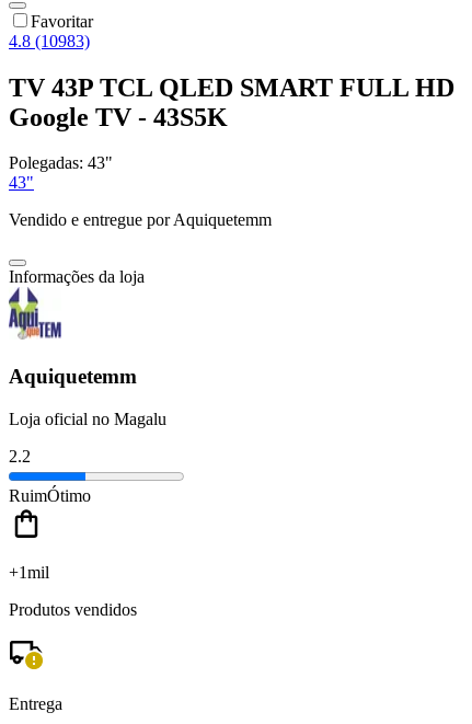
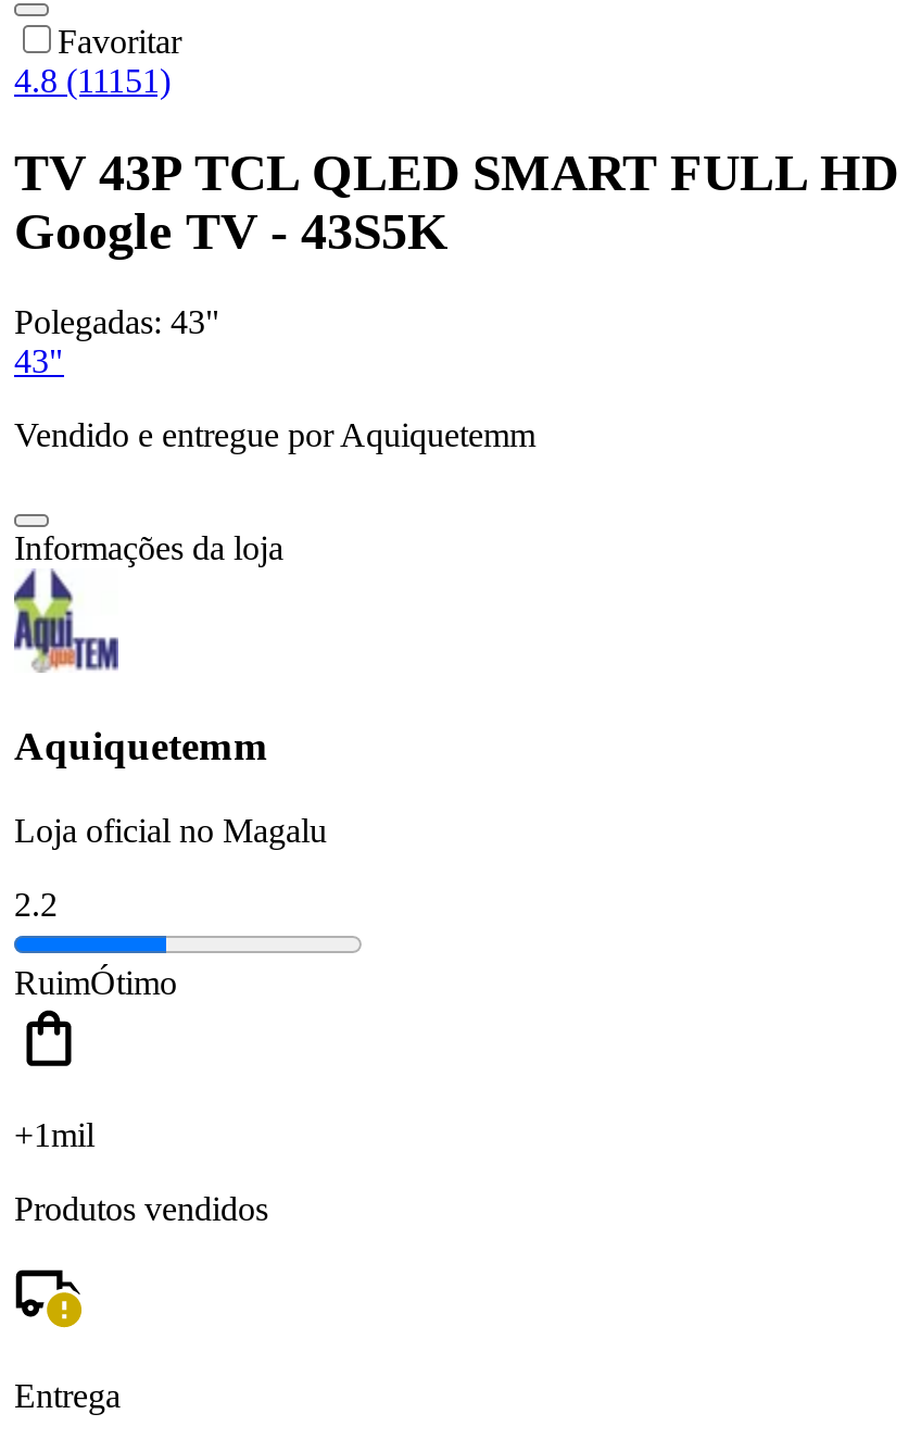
[9,31,90,50] 4.8 (10983) -> [14,61,171,98] 4.8 (11151)

